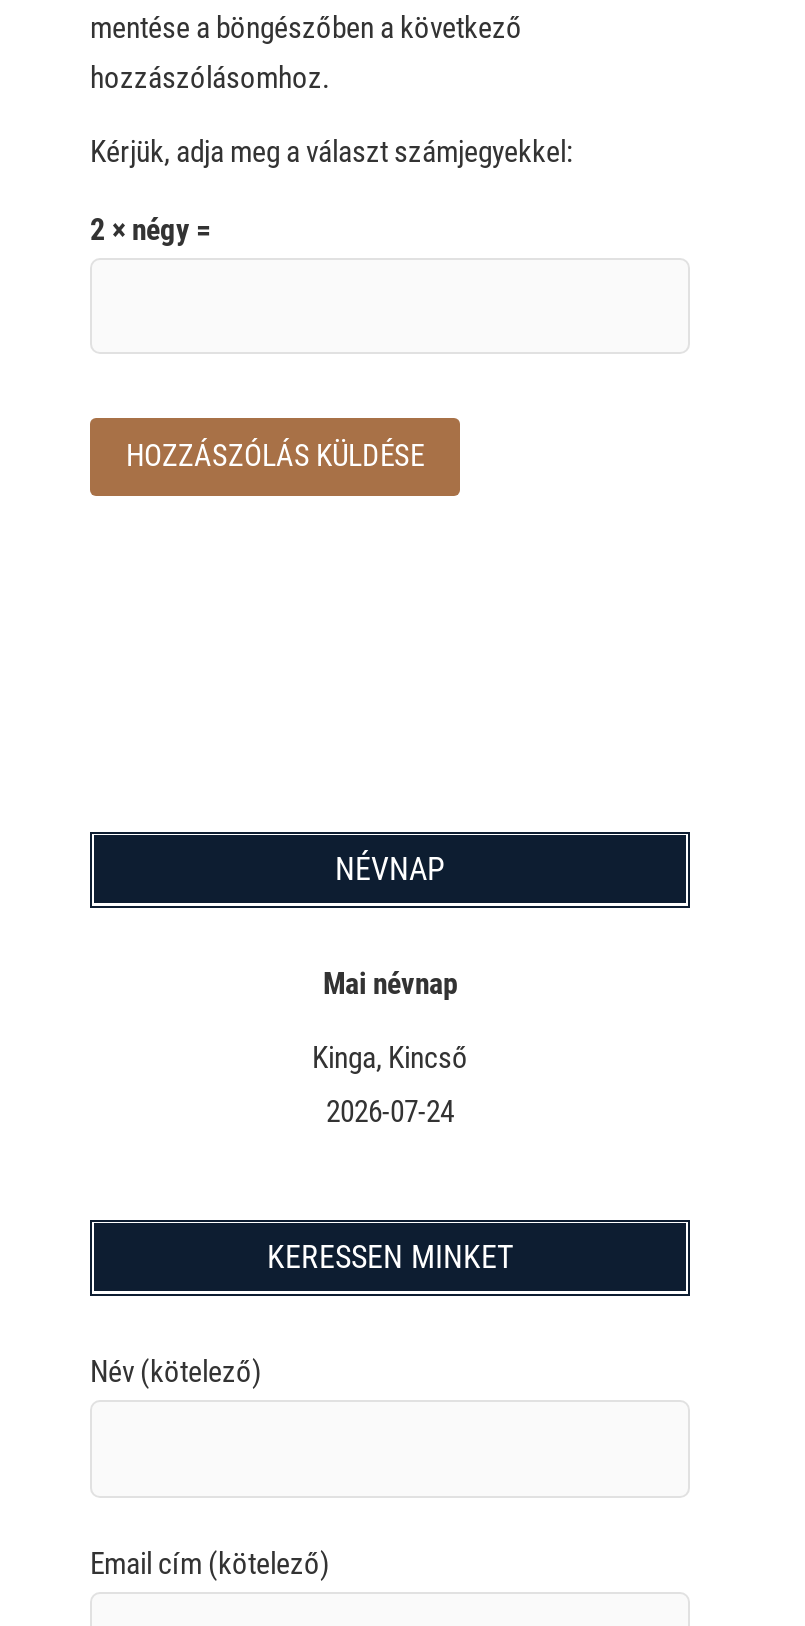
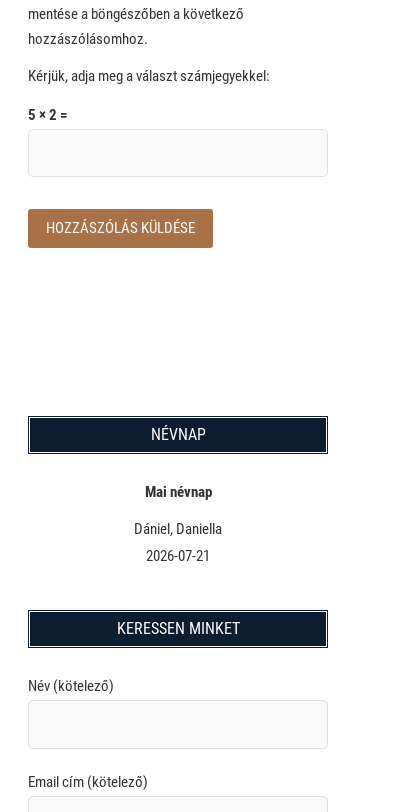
[90,212,212,248] 2 × négy = -> [28,106,68,124] 5 × 2 =
[312,1039,468,1075] Kinga, Kincső -> [134,520,222,538] Dániel, Daniella
[326,1093,454,1129] 2026-07-24 -> [146,547,210,565] 2026-07-21

